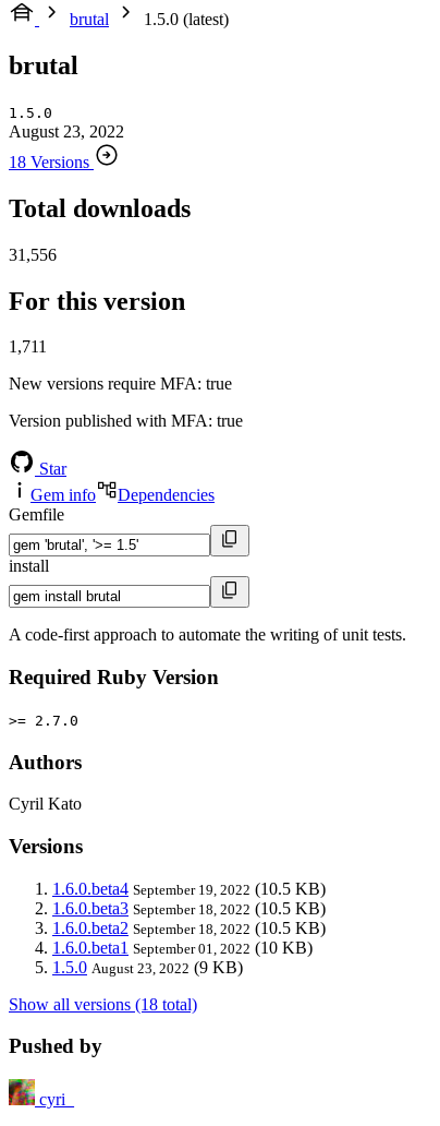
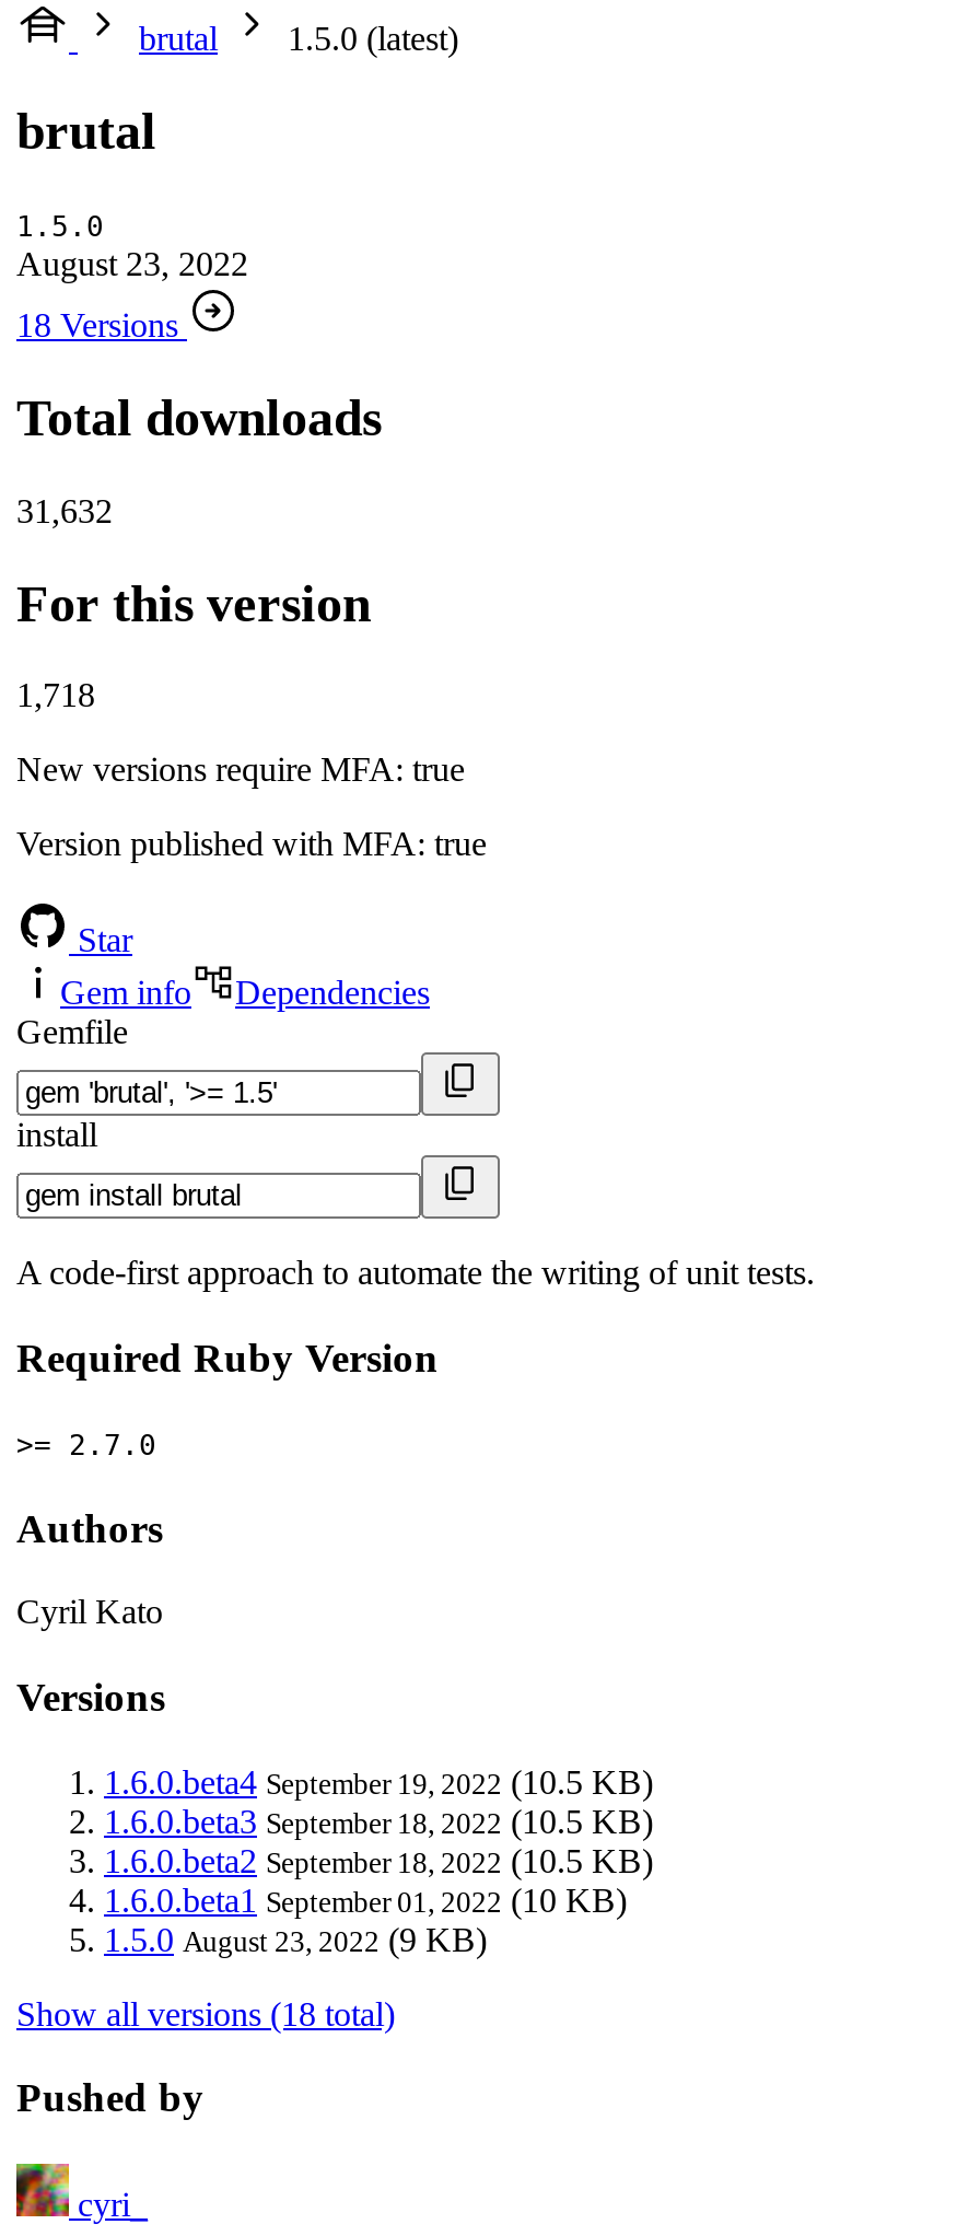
[9,245,57,264] 31,556 -> [16,491,113,529] 31,632
[9,338,47,356] 1,711 -> [16,677,95,714] 1,718

